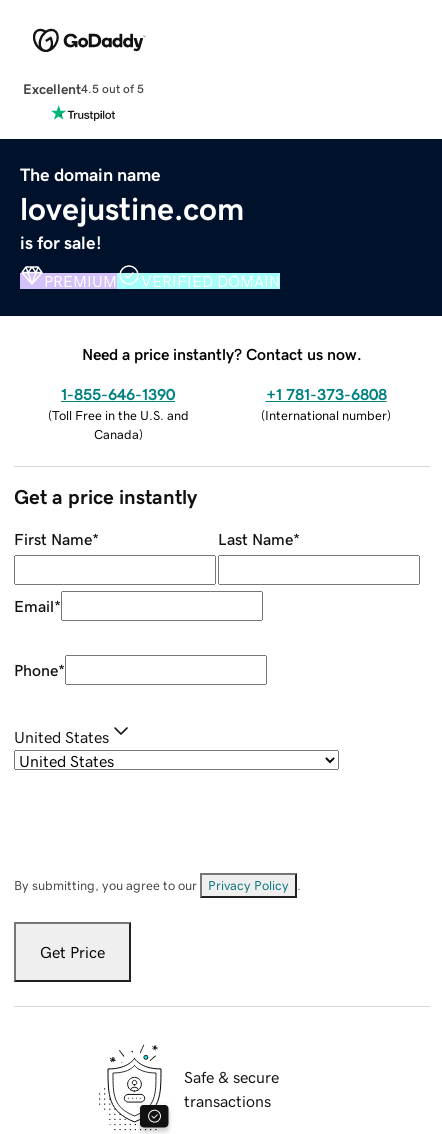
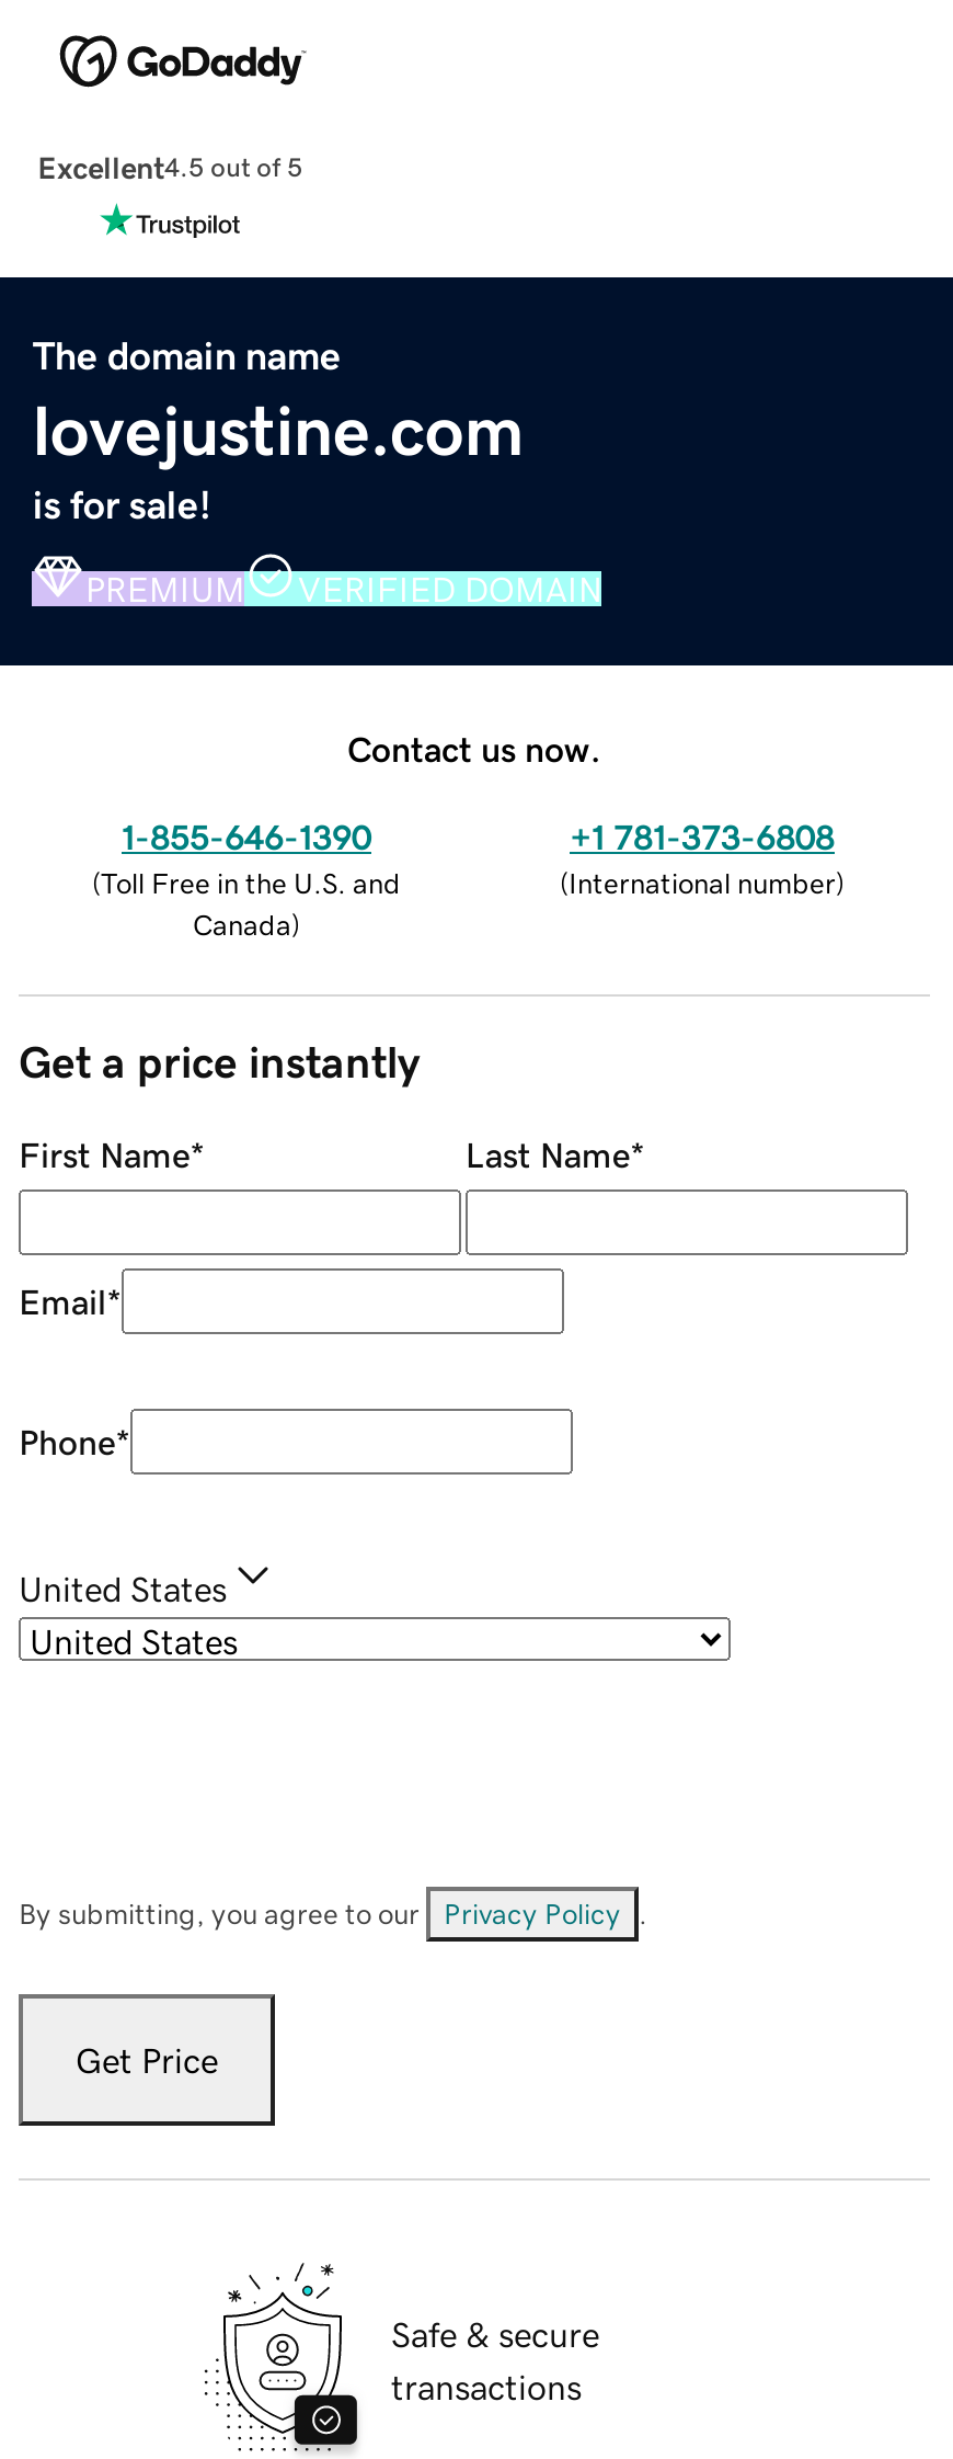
[82,346,362,362] Need a price instantly? Contact us now. -> [347,730,601,765] Contact us now.

